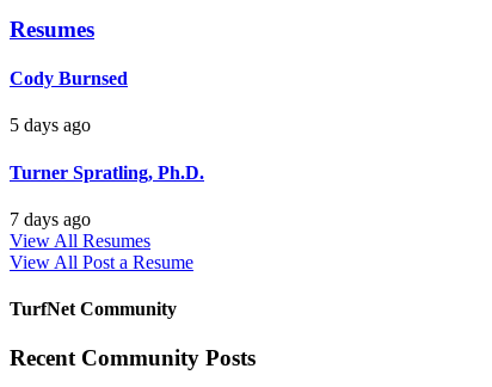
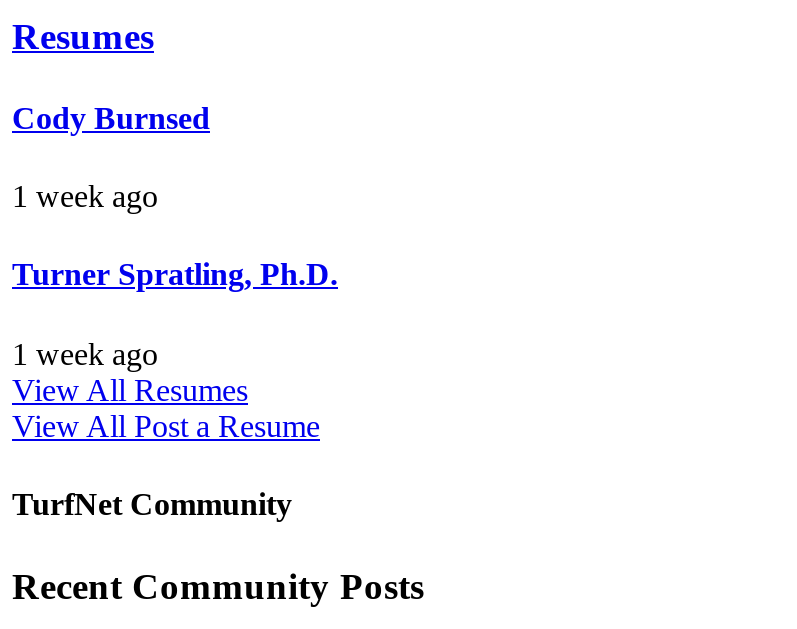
[10,115,91,135] 5 days ago -> [12,179,158,213] 1 week ago
[10,209,91,229] 7 days ago -> [12,337,158,371] 1 week ago

